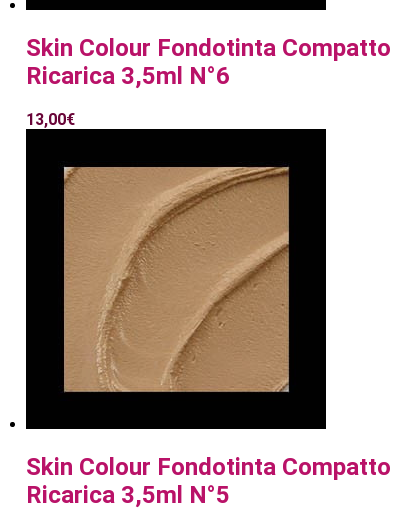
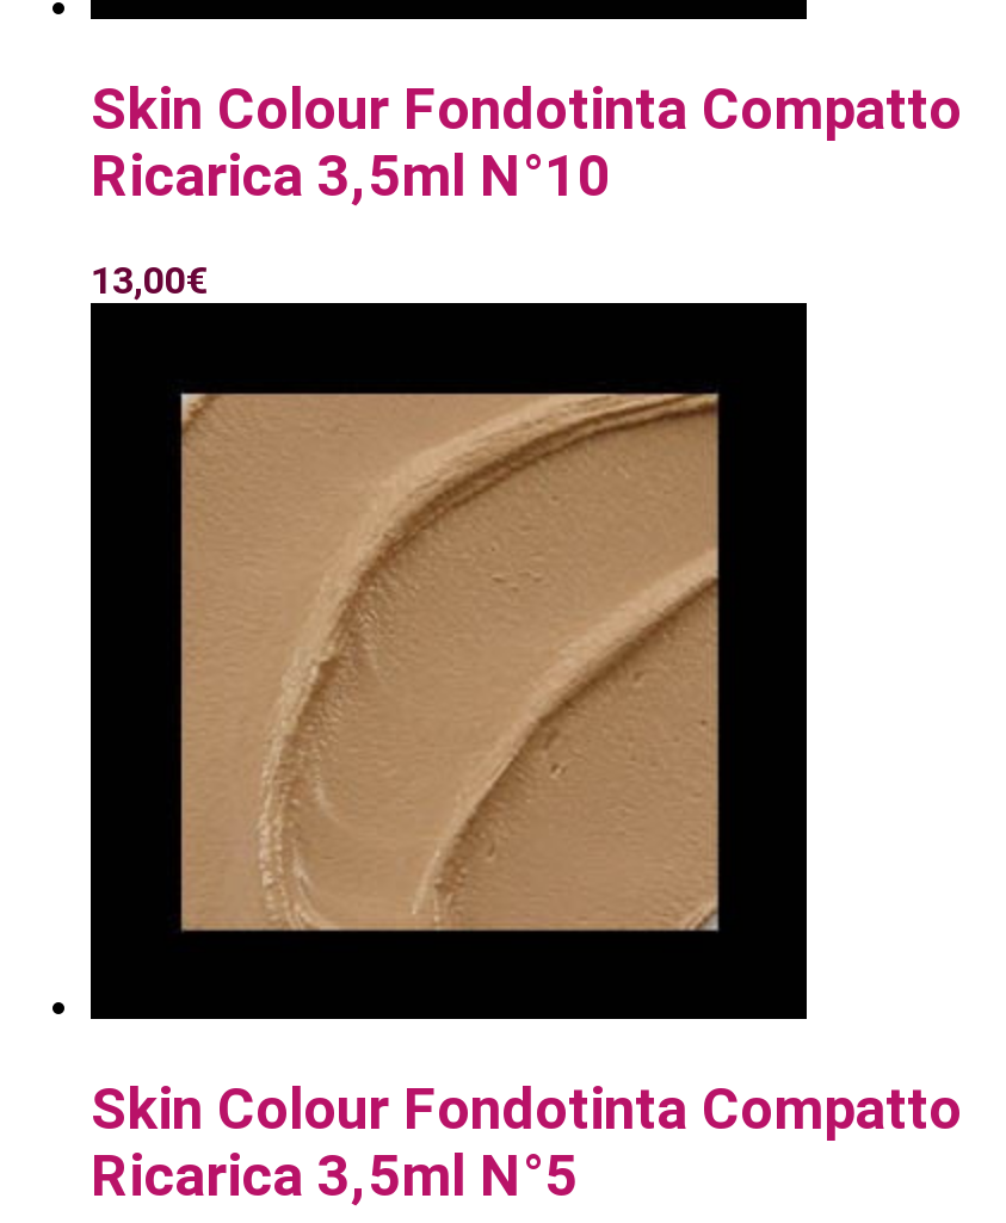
[26,62,230,90] Ricarica 3,5ml N°6 -> [91,143,611,210] Ricarica 3,5ml N°10

